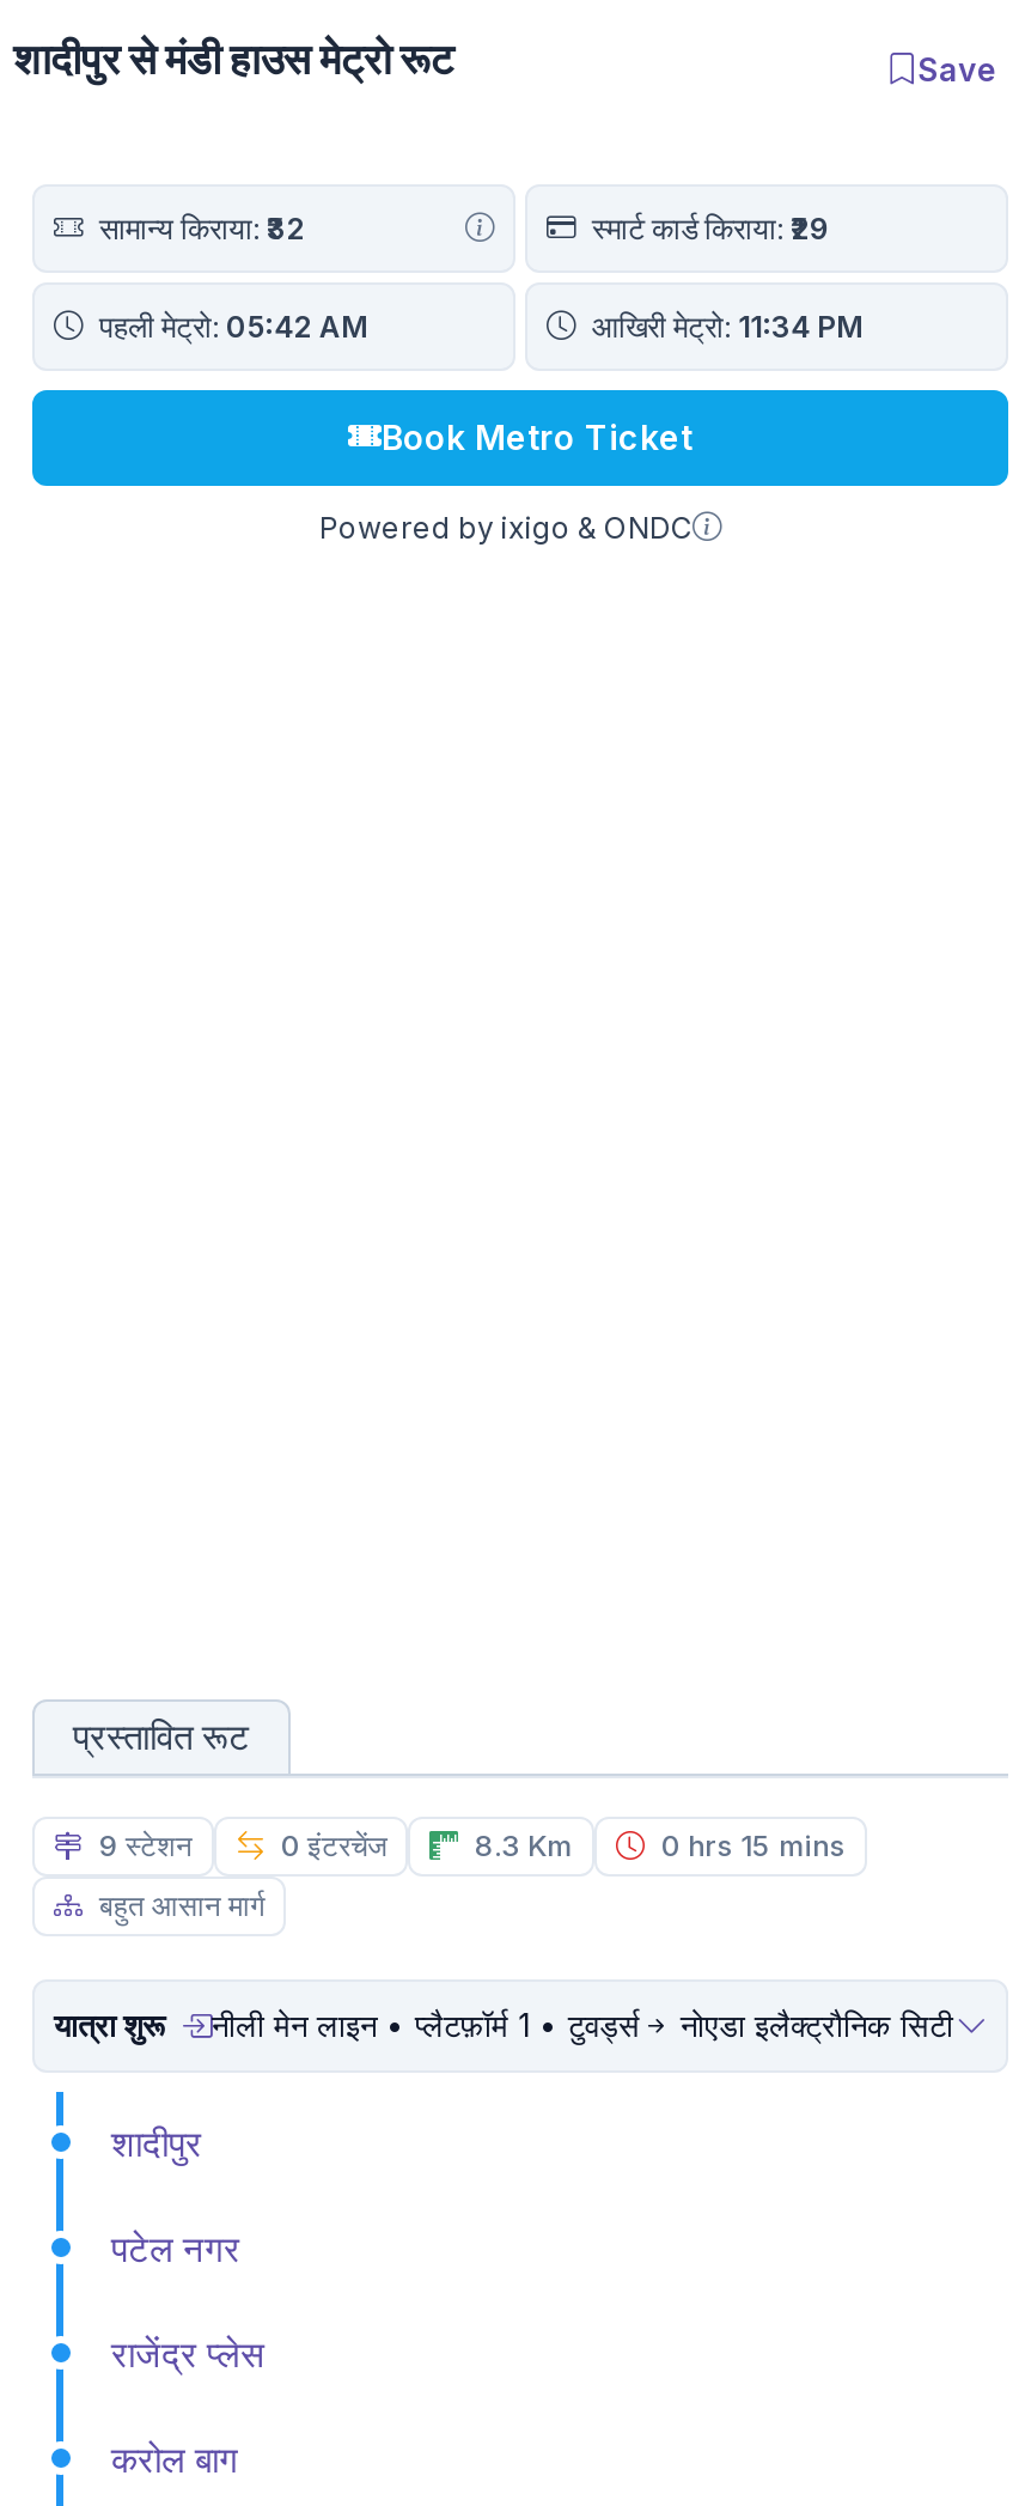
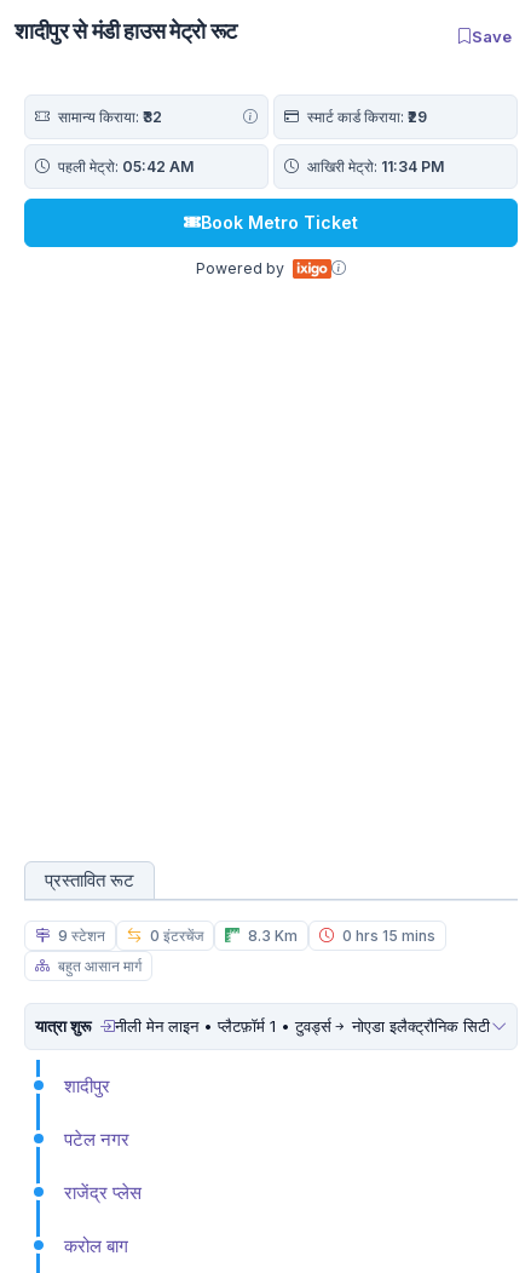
[319,509,693,545] Powered by ixigo & ONDC -> [195,259,287,277] Powered by

